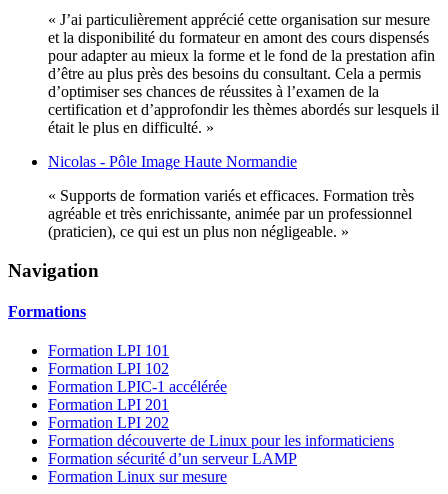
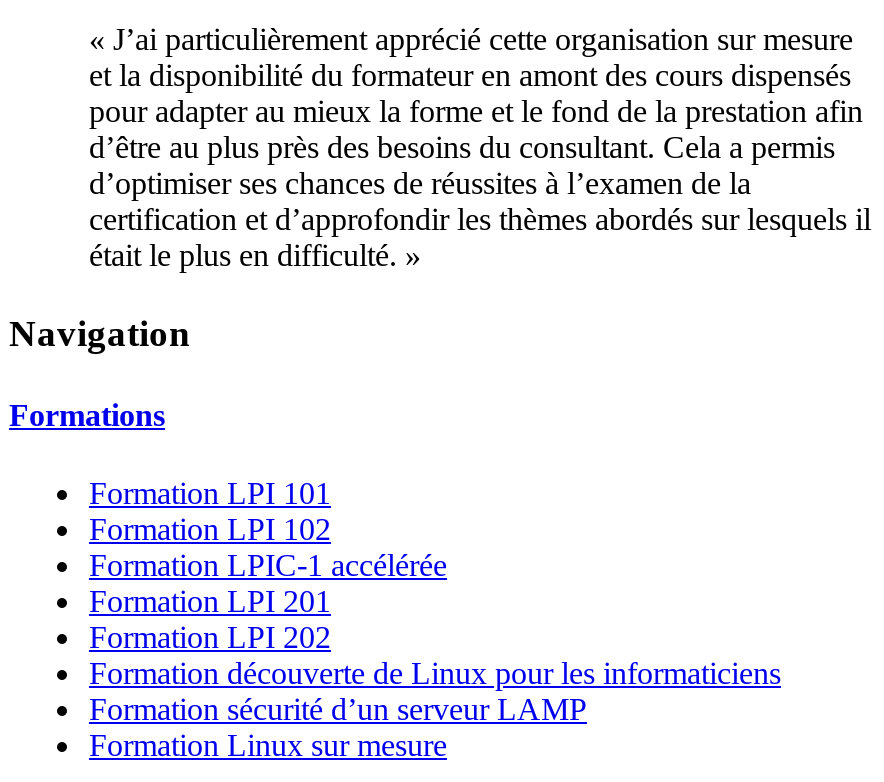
[48,153,414,240] Nicolas - Pôle Image Haute Normandie | « Supports de formation variés et efficaces. Formation très | agréable et très enrichissante, animée par un professionnel | (praticien), ce qui est un plus non négligeable. » -> none

